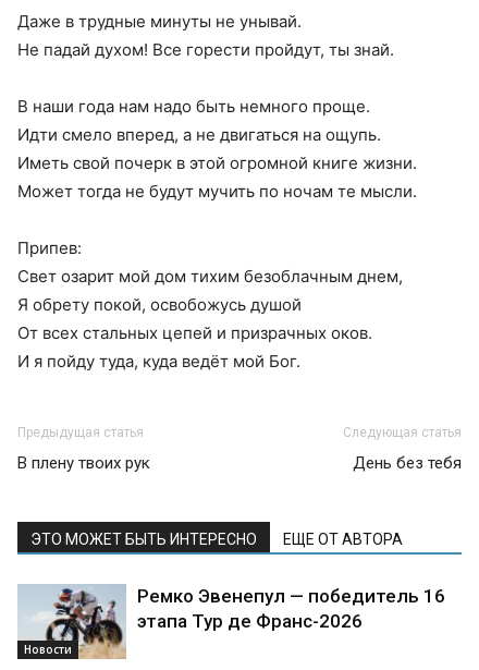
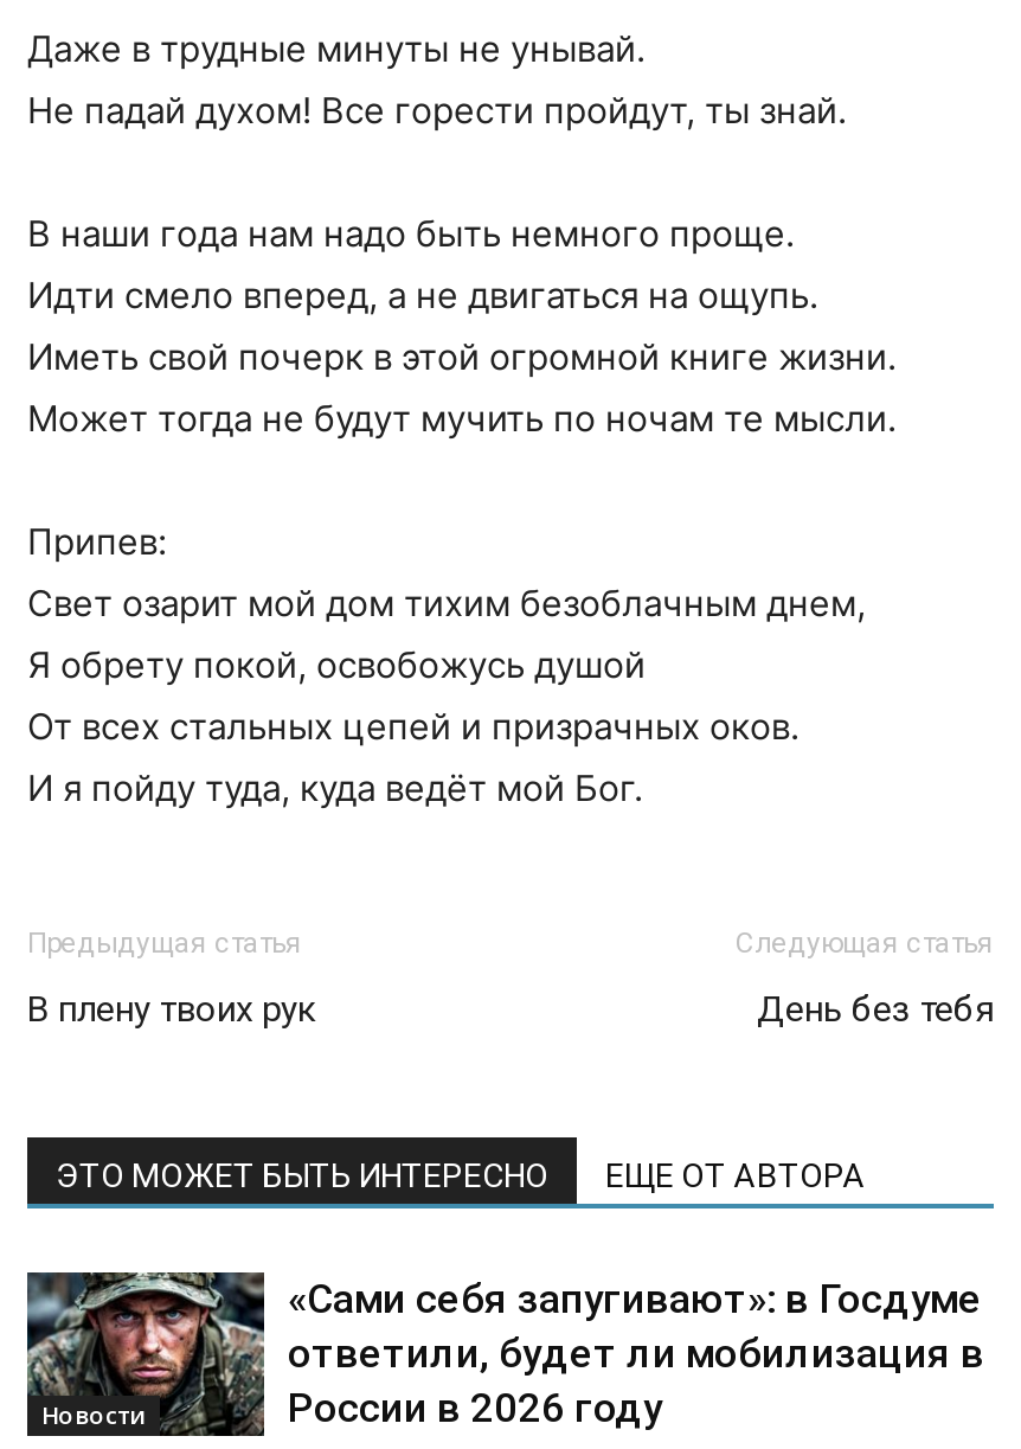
[17,584,445,660] [image] | Ремко Эвенепул — победитель 16 | этапа Тур де Франс-2026 -> [25,1270,984,1438] [image] | «Сами себя запугивают»: в Госдуме | ответили, будет ли мобилизация в | России в 2026 году

